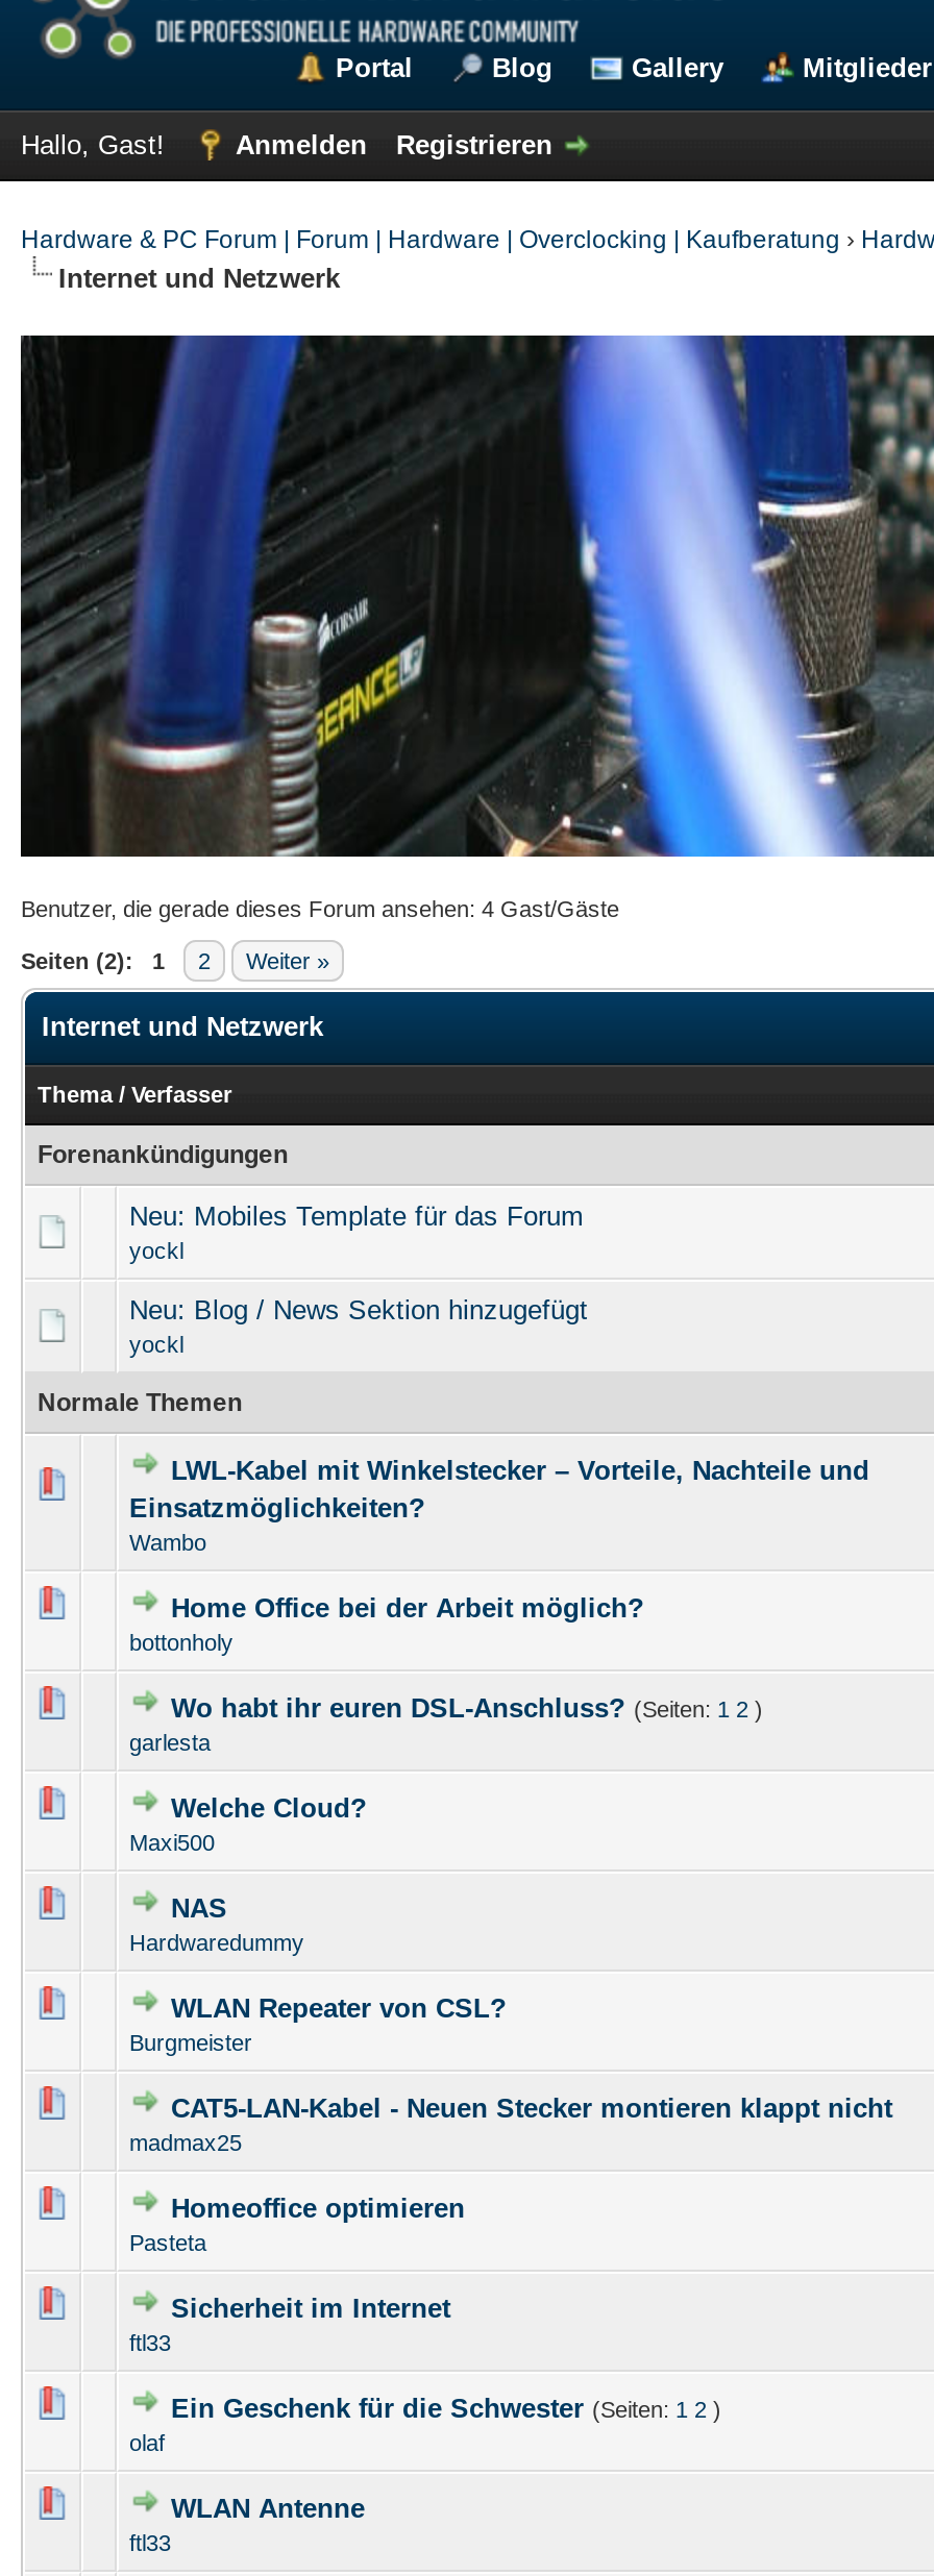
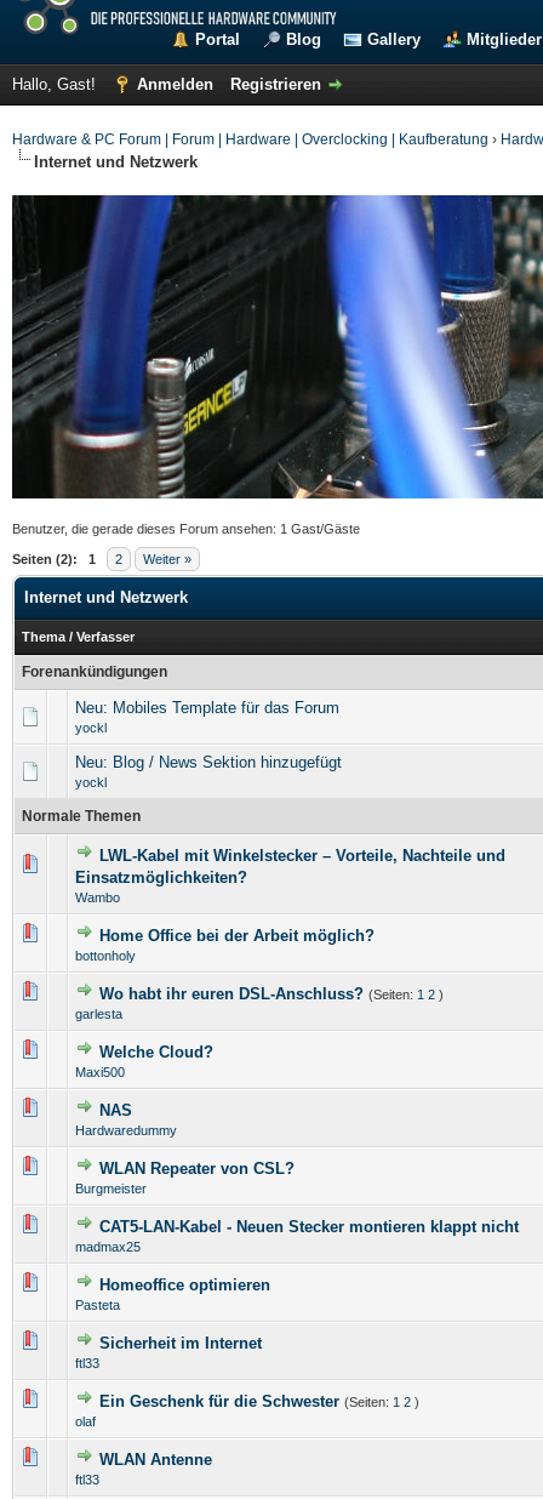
[21,896,619,921] Benutzer, die gerade dieses Forum ansehen: 4 Gast/Gäste -> [12,521,360,536] Benutzer, die gerade dieses Forum ansehen: 1 Gast/Gäste

